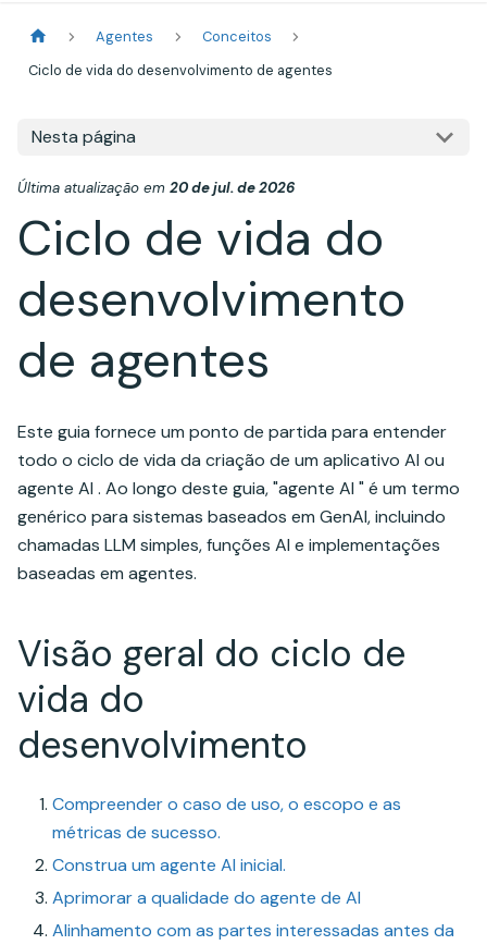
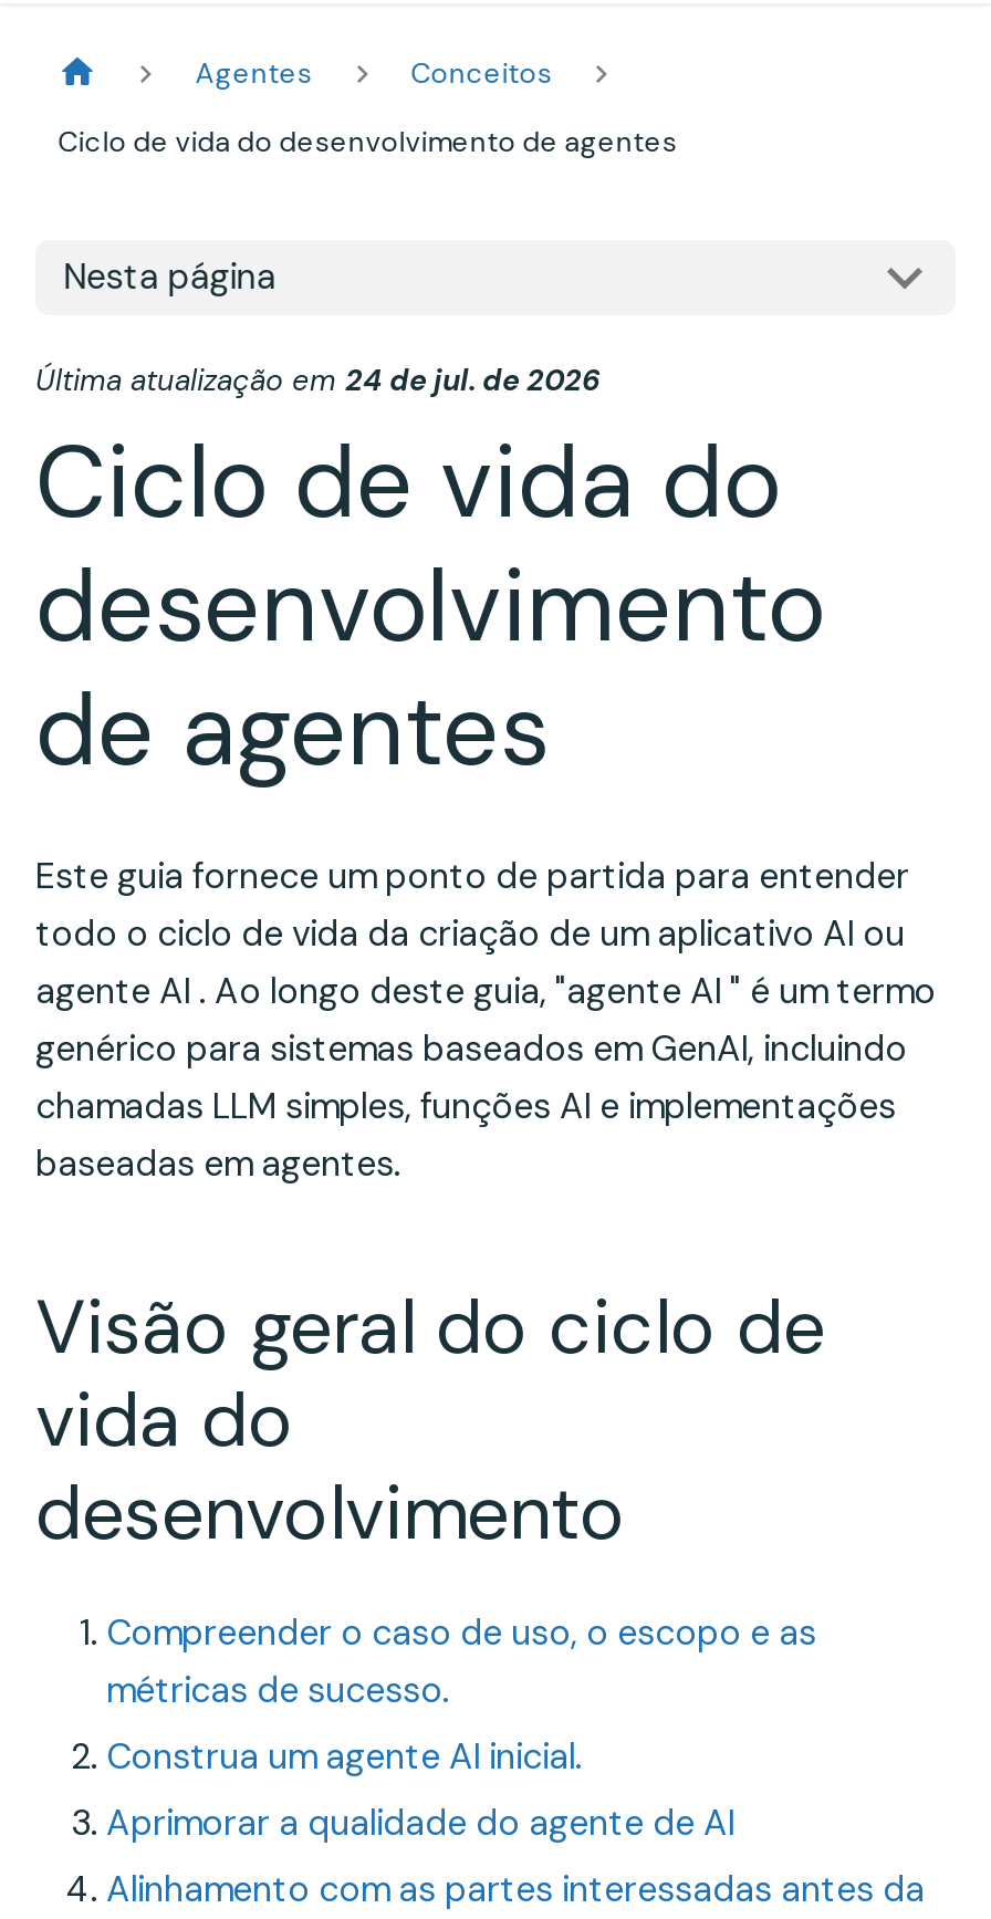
[17,179,295,197] Última atualização em 20 de jul. de 2026 -> [35,362,599,399] Última atualização em 24 de jul. de 2026

